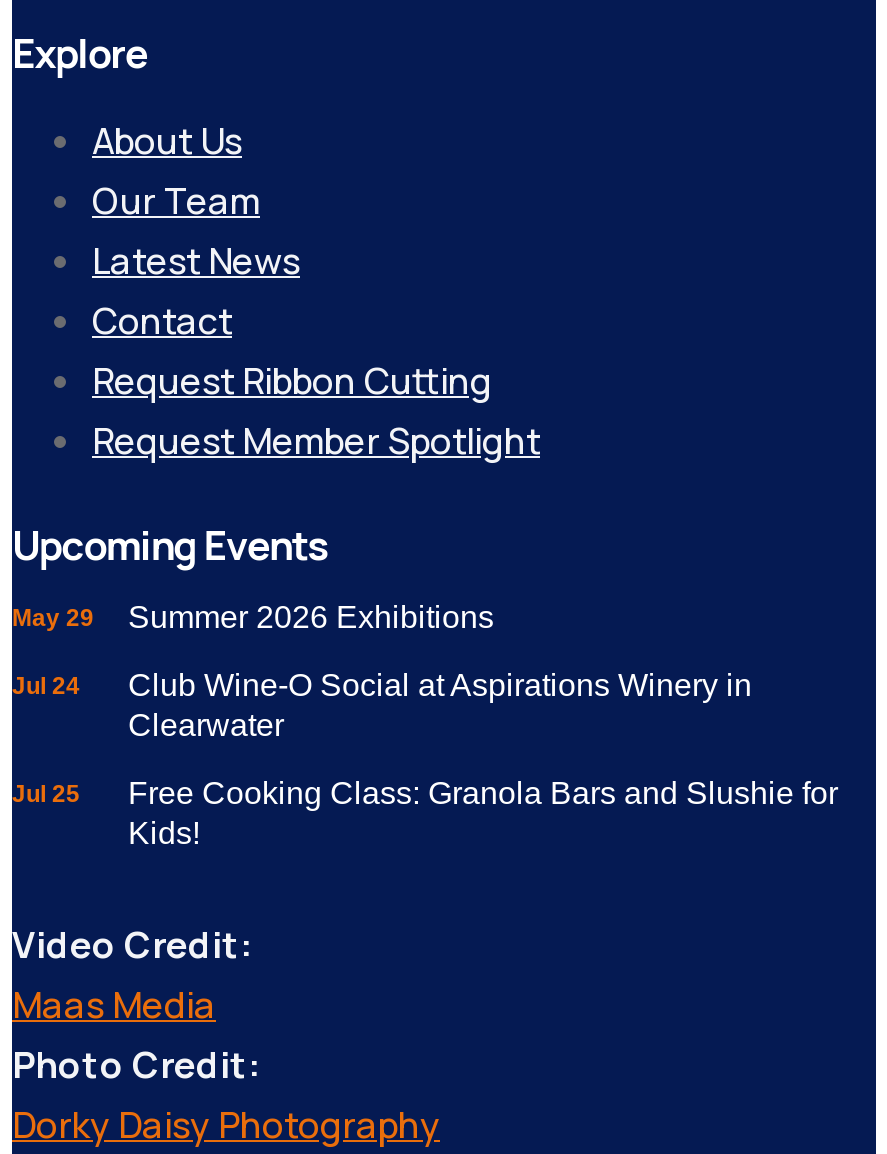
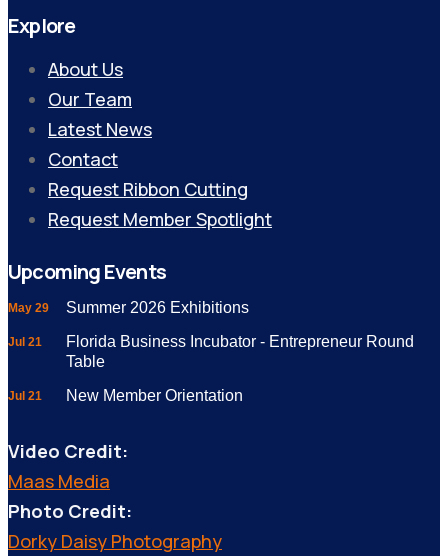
[12,667,752,741] Jul 24 | Club Wine-O Social at Aspirations Winery in | Clearwater -> [8,333,414,370] Jul 21 | Florida Business Incubator - Entrepreneur Round | Table
[12,775,838,849] Jul 25 | Free Cooking Class: Granola Bars and Slushie for | Kids! -> [8,387,243,404] Jul 21 | New Member Orientation

